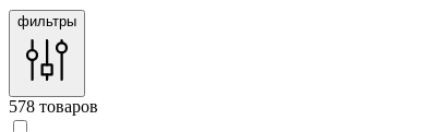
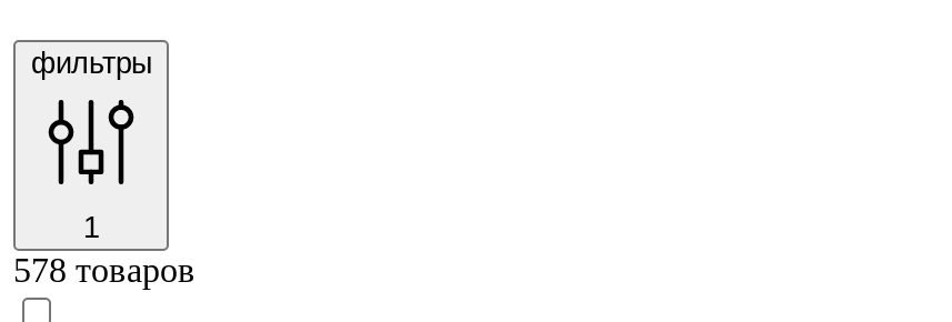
none -> [83,211,99,244] 1

